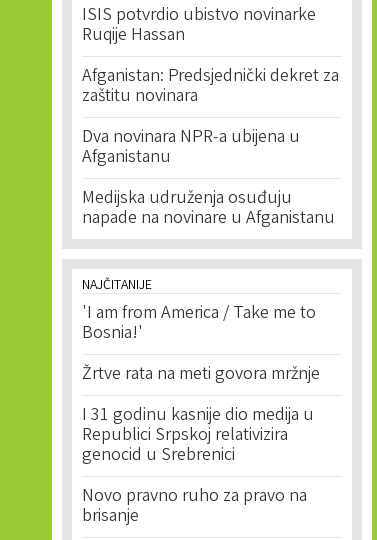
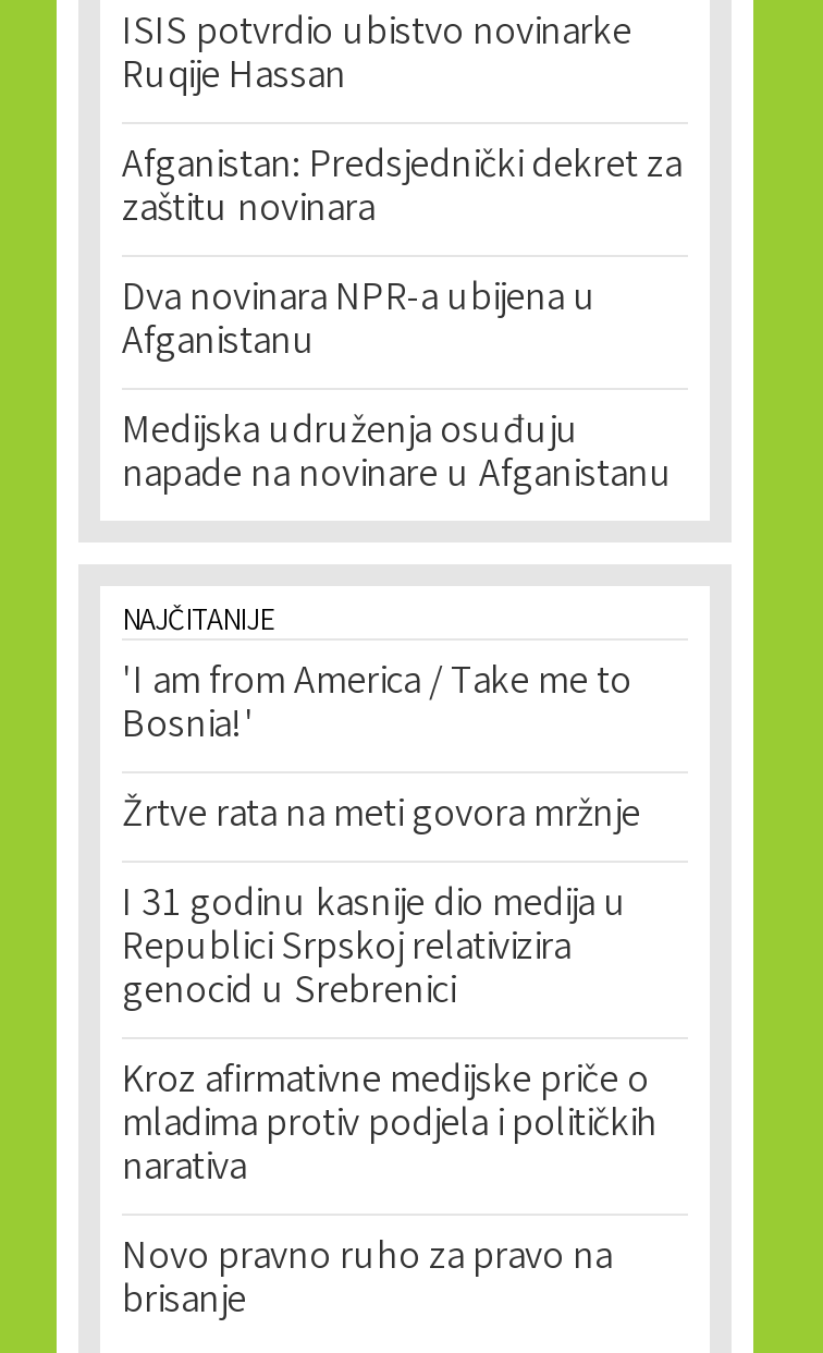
none -> [122,1055,658,1198] Kroz afirmativne medijske priče o | mladima protiv podjela i političkih | narativa

